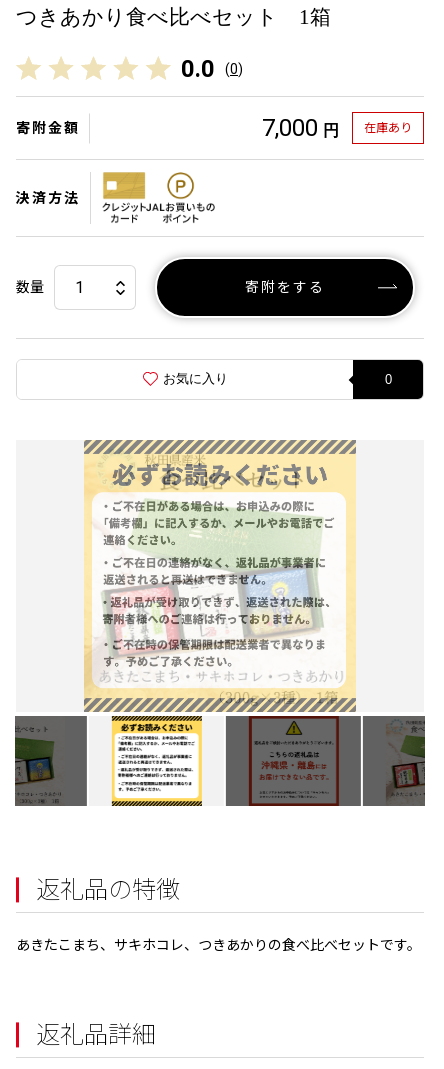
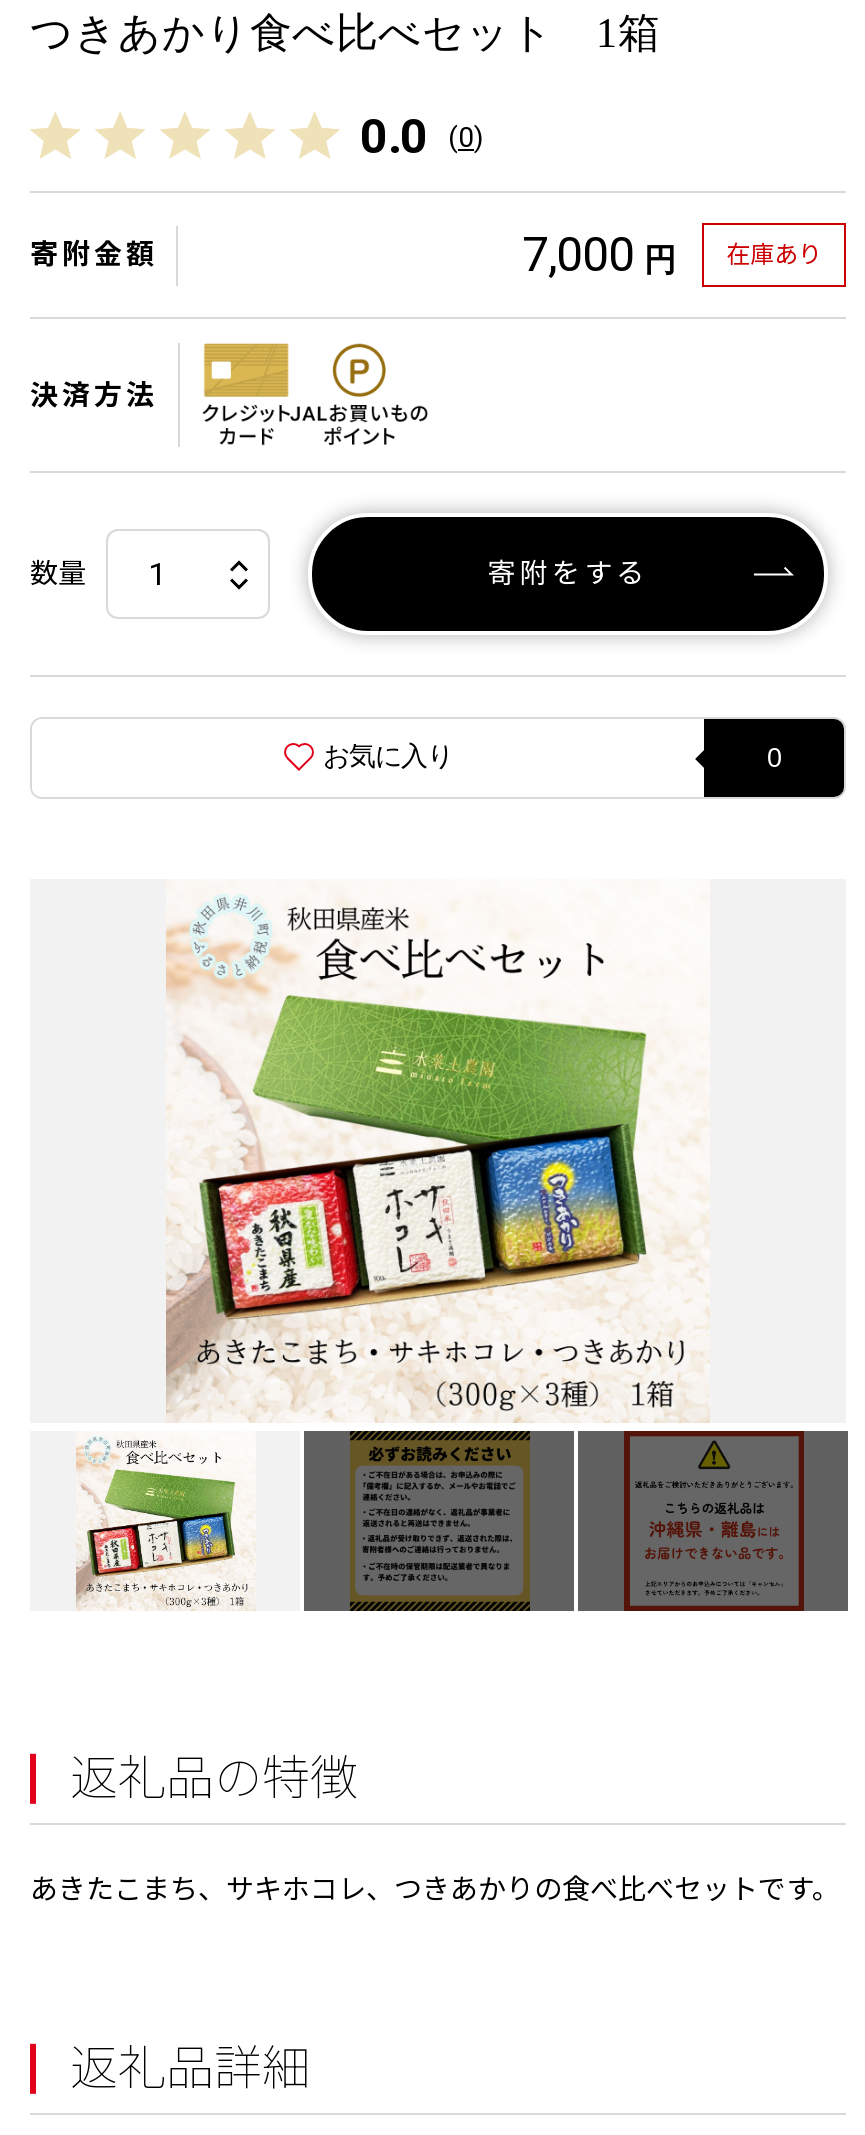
[14,439,424,807] [image] -> [28,879,848,1613] [image]

